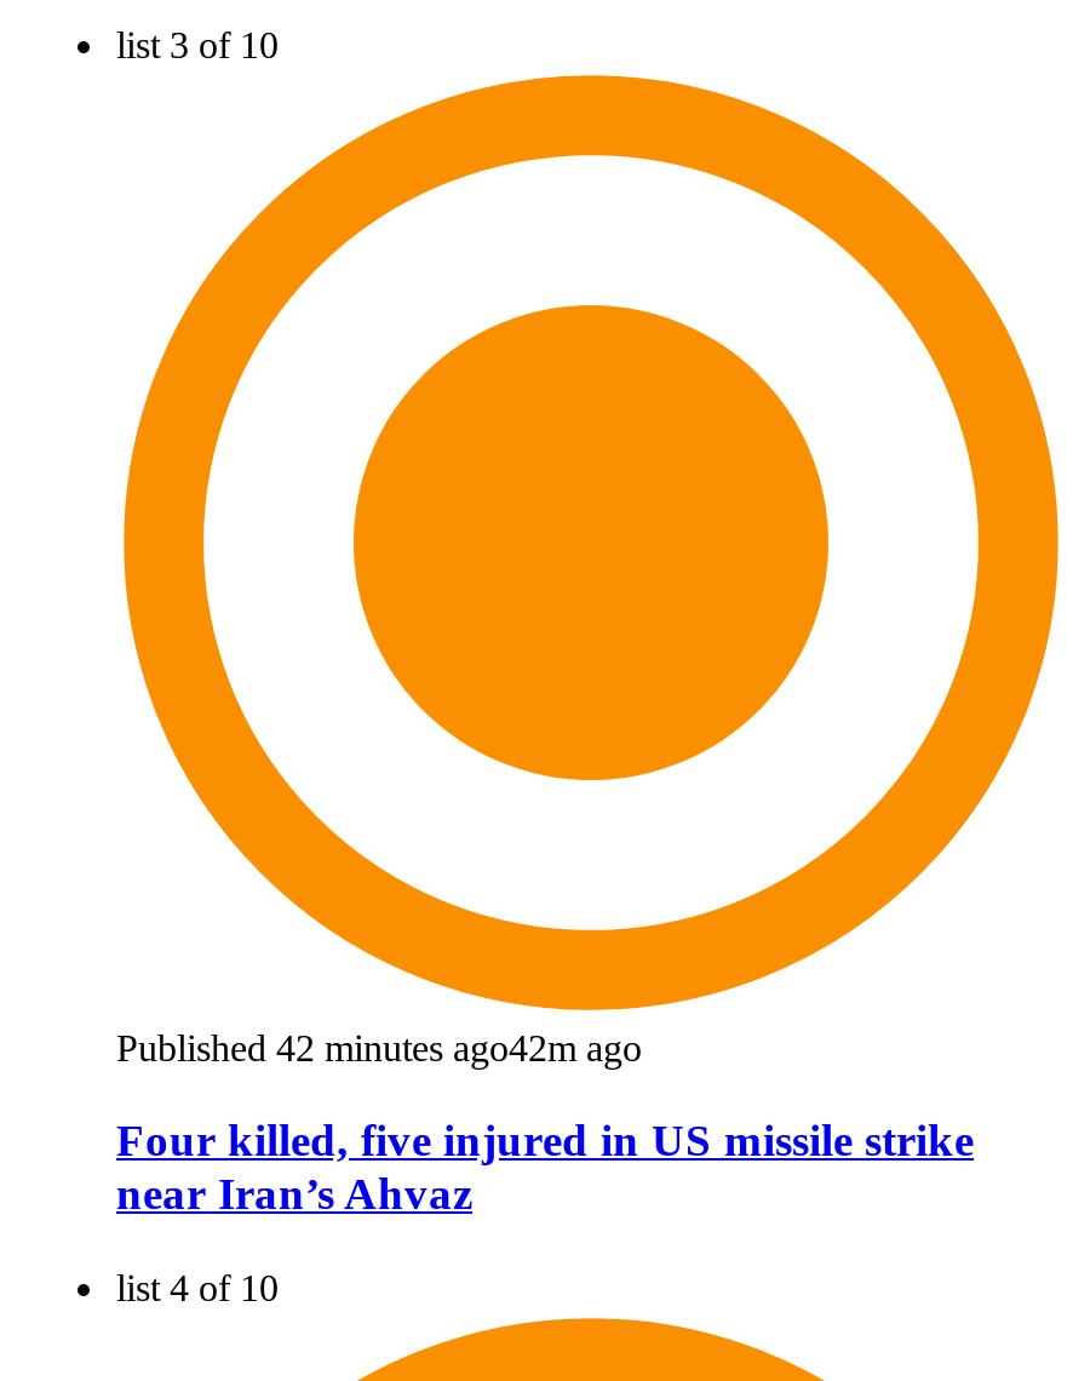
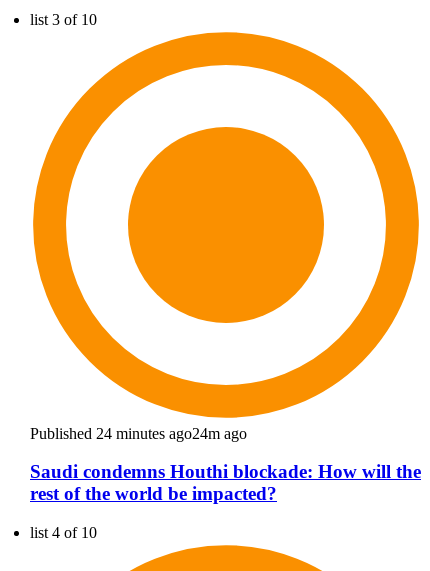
[116,1027,642,1068] Published 42 minutes ago42m ago -> [30,425,247,442] Published 24 minutes ago24m ago
[116,1115,974,1220] Four killed, five injured in US missile strike | near Iran’s Ahvaz -> [30,461,421,504] Saudi condemns Houthi blockade: How will the | rest of the world be impacted?

